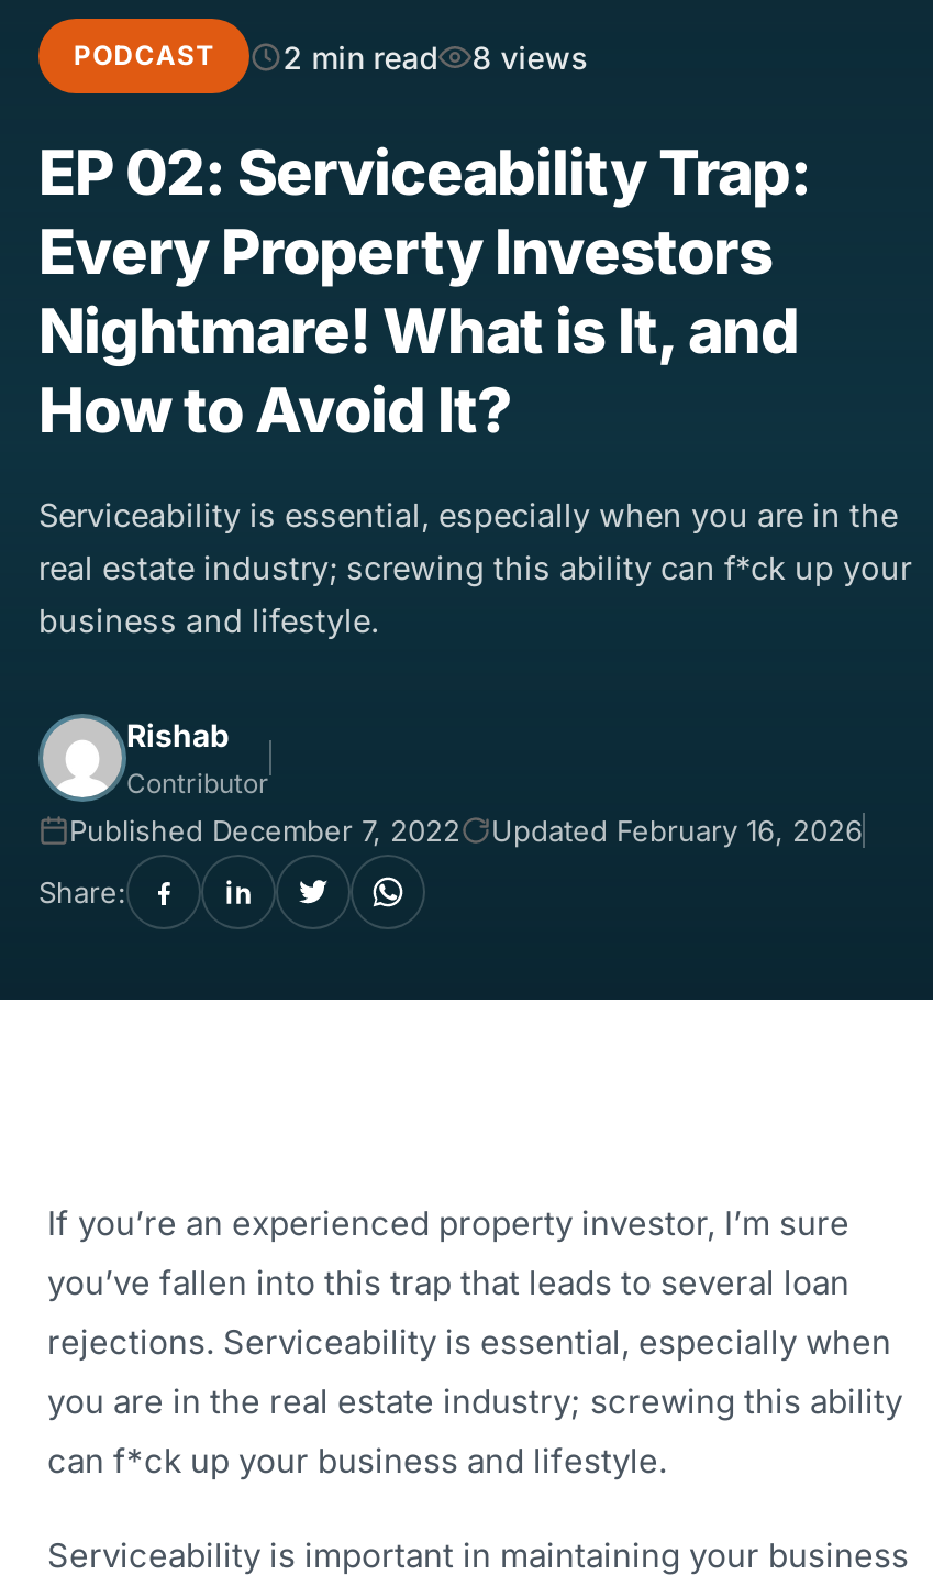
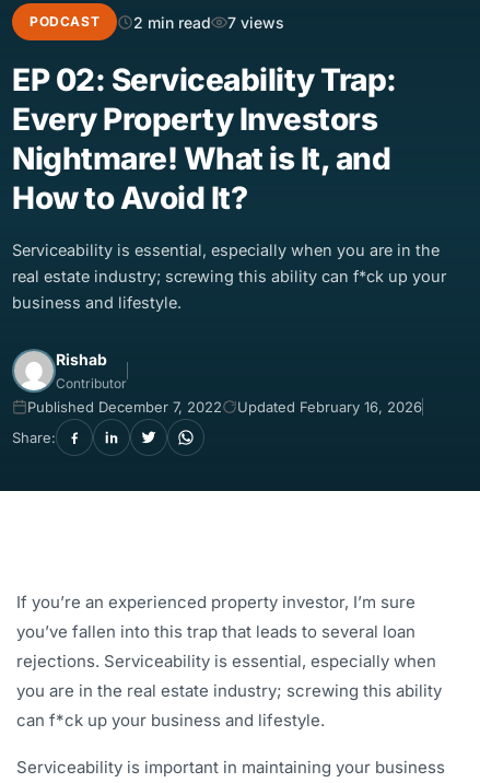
[283,37,588,75] 2 min read 8 views -> [134,13,285,31] 2 min read 7 views

